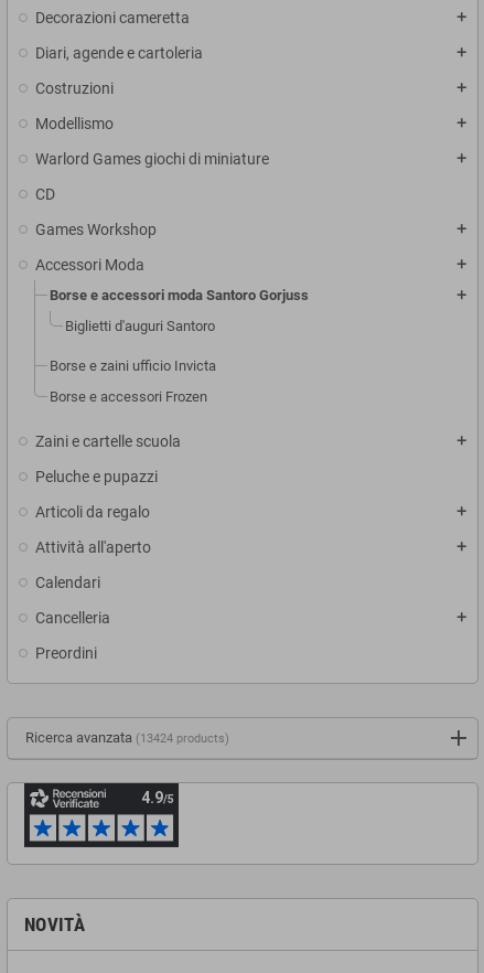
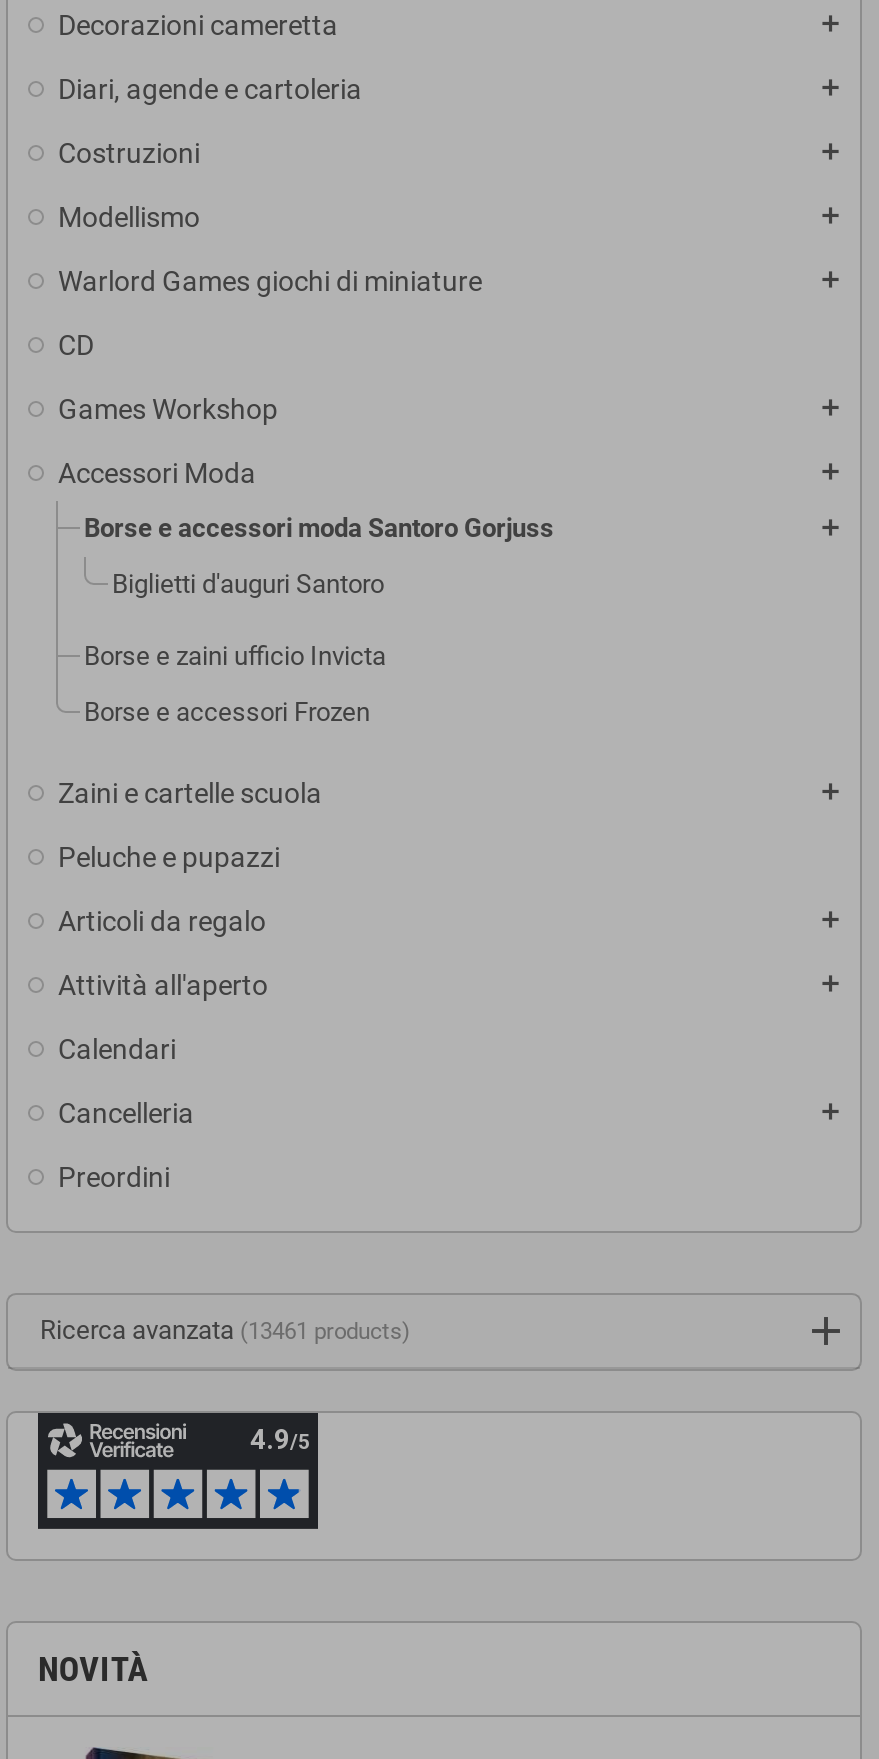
[25,730,229,746] Ricerca avanzata (13424 products) -> [40,1316,410,1346] Ricerca avanzata (13461 products)

